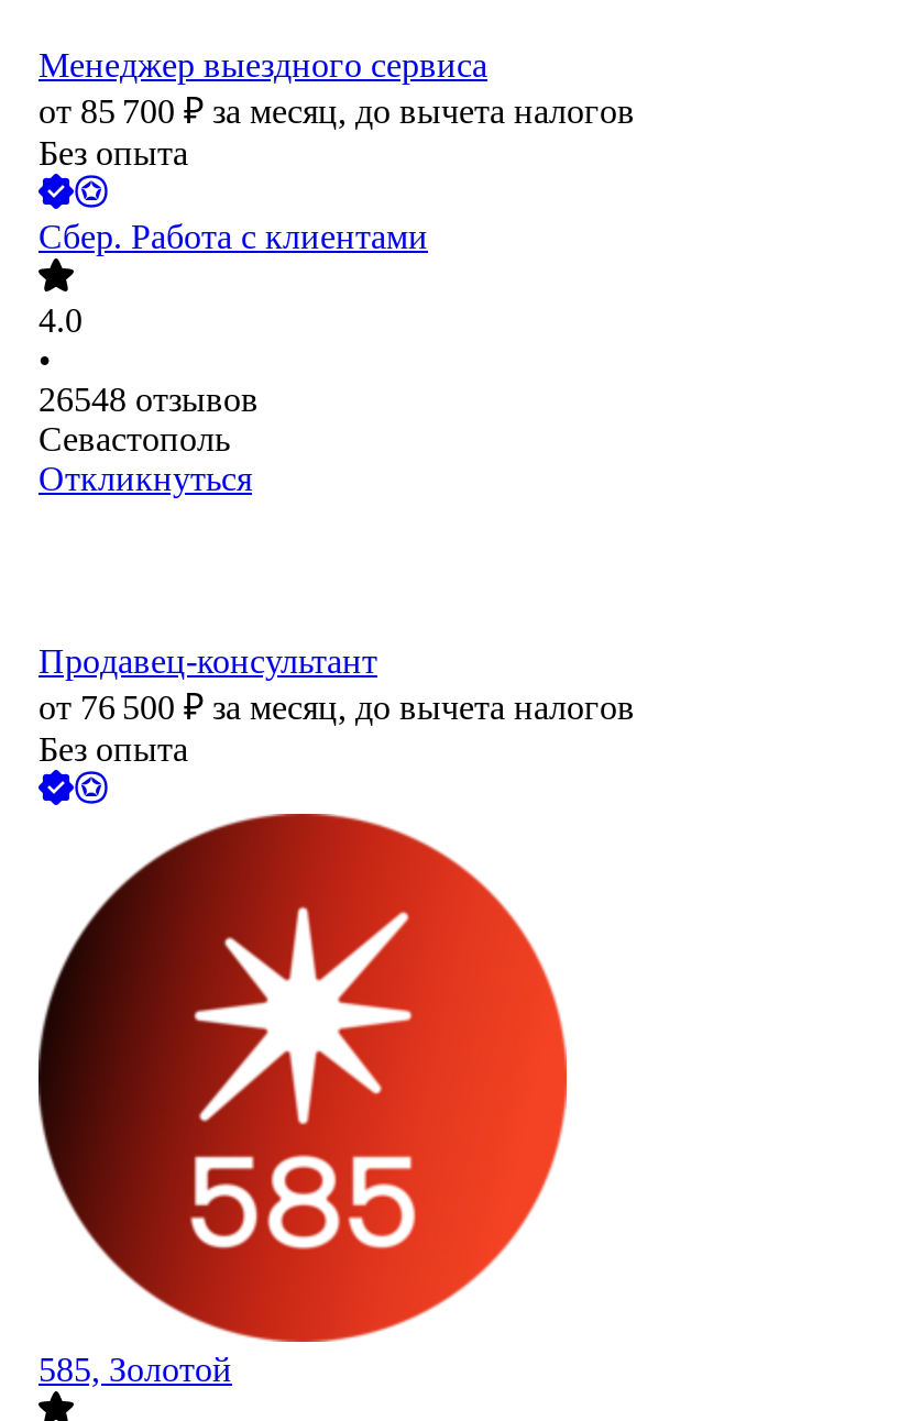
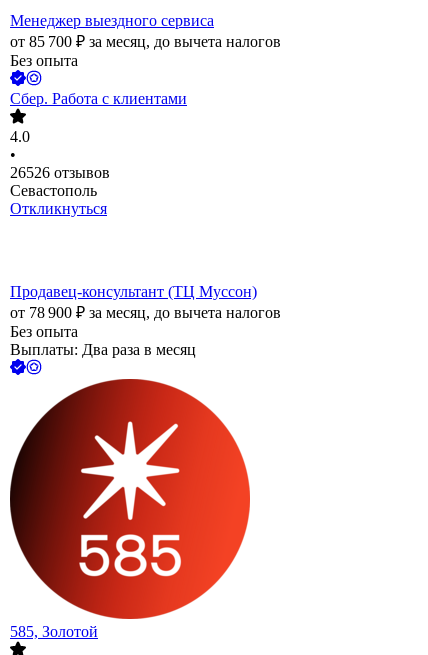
[39,381,259,419] 26548 отзывов -> [10,164,110,181] 26526 отзывов
[39,643,635,727] Продавец-консультант | от 76 500 ₽ за месяц, до вычета налогов -> [10,283,281,321] Продавец-консультант (ТЦ Муссон) | от 78 900 ₽ за месяц, до вычета налогов
none -> [10,341,196,358] Выплаты: Два раза в месяц

